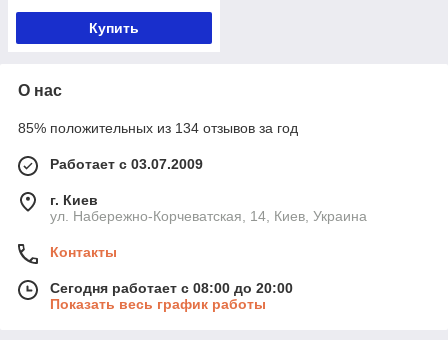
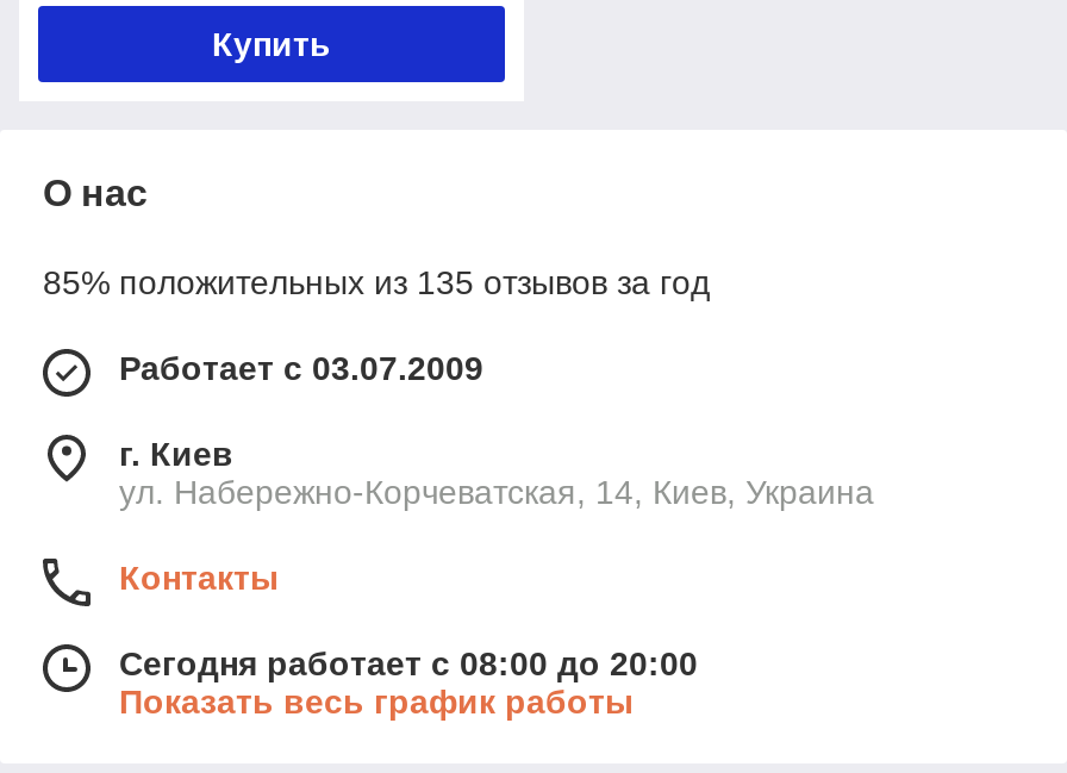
[18,120,298,136] 85% положительных из 134 отзывов за год -> [43,263,710,301] 85% положительных из 135 отзывов за год

